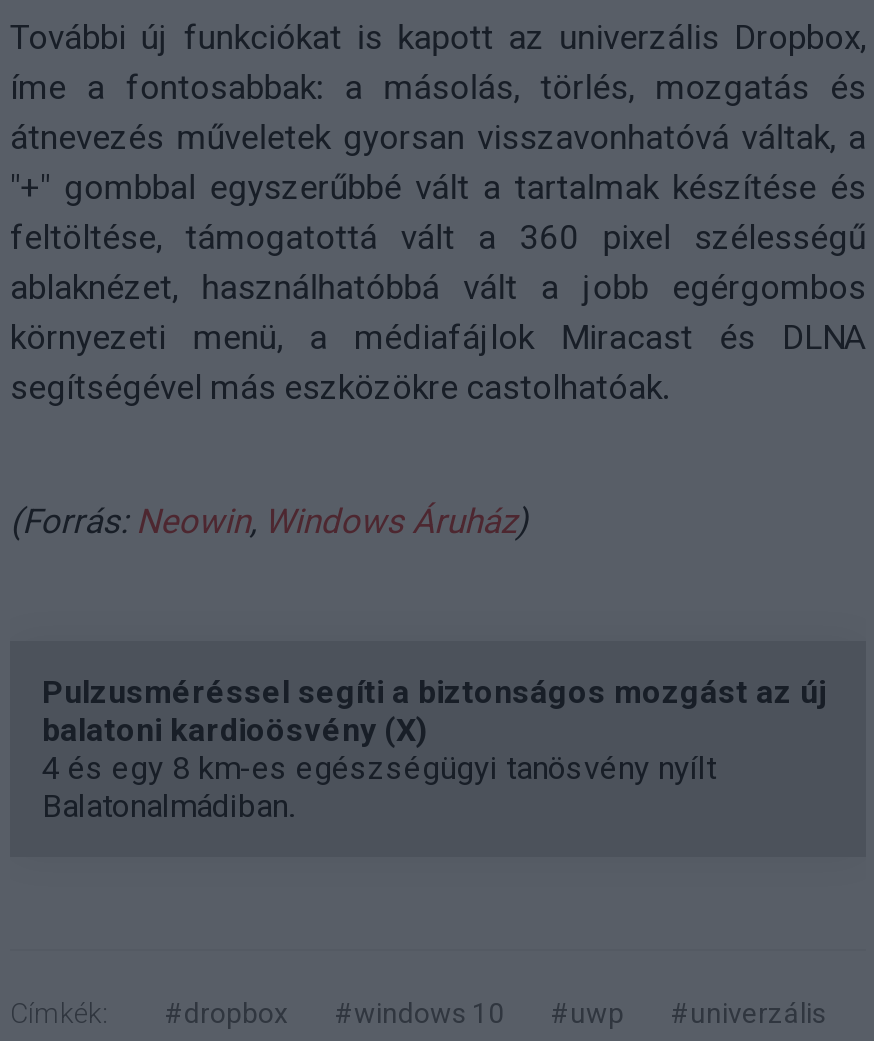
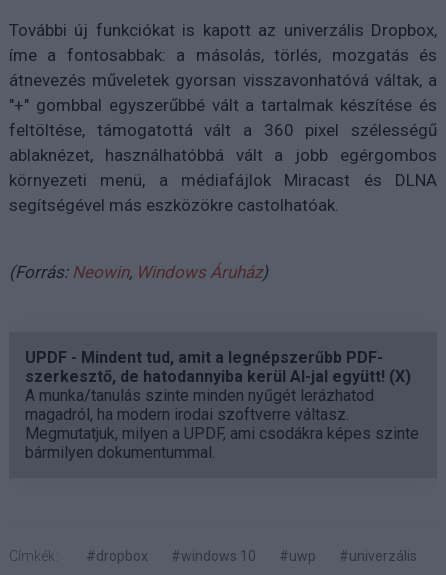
[42,673,826,825] Pulzusméréssel segíti a biztonságos mozgást az új | balatoni kardioösvény (X) | 4 és egy 8 km-es egészségügyi tanösvény nyílt | Balatonalmádiban. -> [25,348,419,462] UPDF - Mindent tud, amit a legnépszerűbb PDF- | szerkesztő, de hatodannyiba kerül AI-jal együtt! (X) | A munka/tanulás szinte minden nyűgét lerázhatod | magadról, ha modern irodai szoftverre váltasz. | Megmutatjuk, milyen a UPDF, ami csodákra képes szinte | bármilyen dokumentummal.

